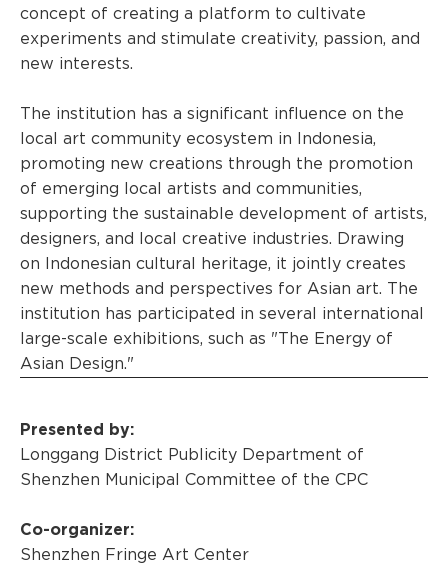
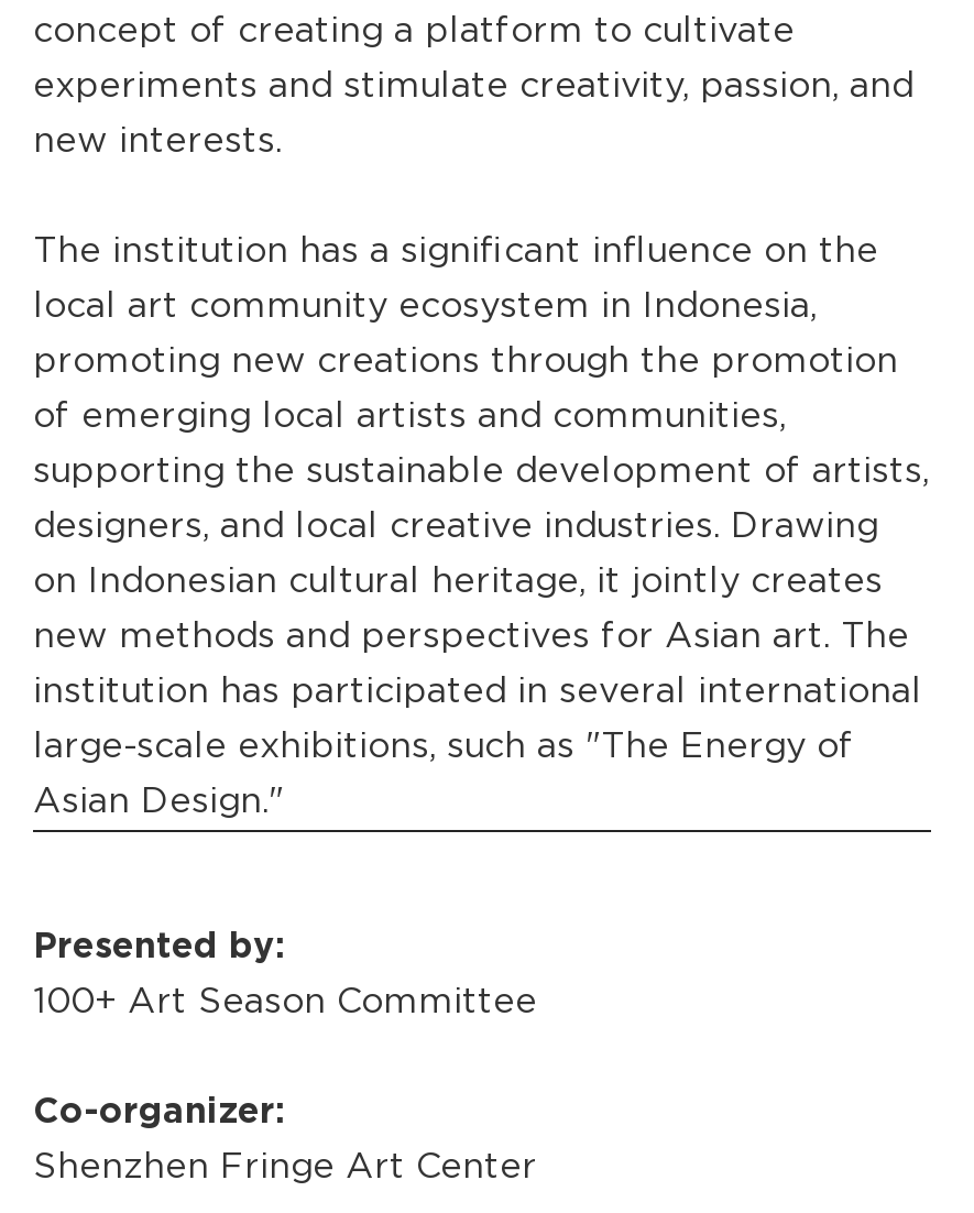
[20,447,368,488] Longgang District Publicity Department of | Shenzhen Municipal Committee of the CPC -> [33,984,537,1019] 100+ Art Season Committee

